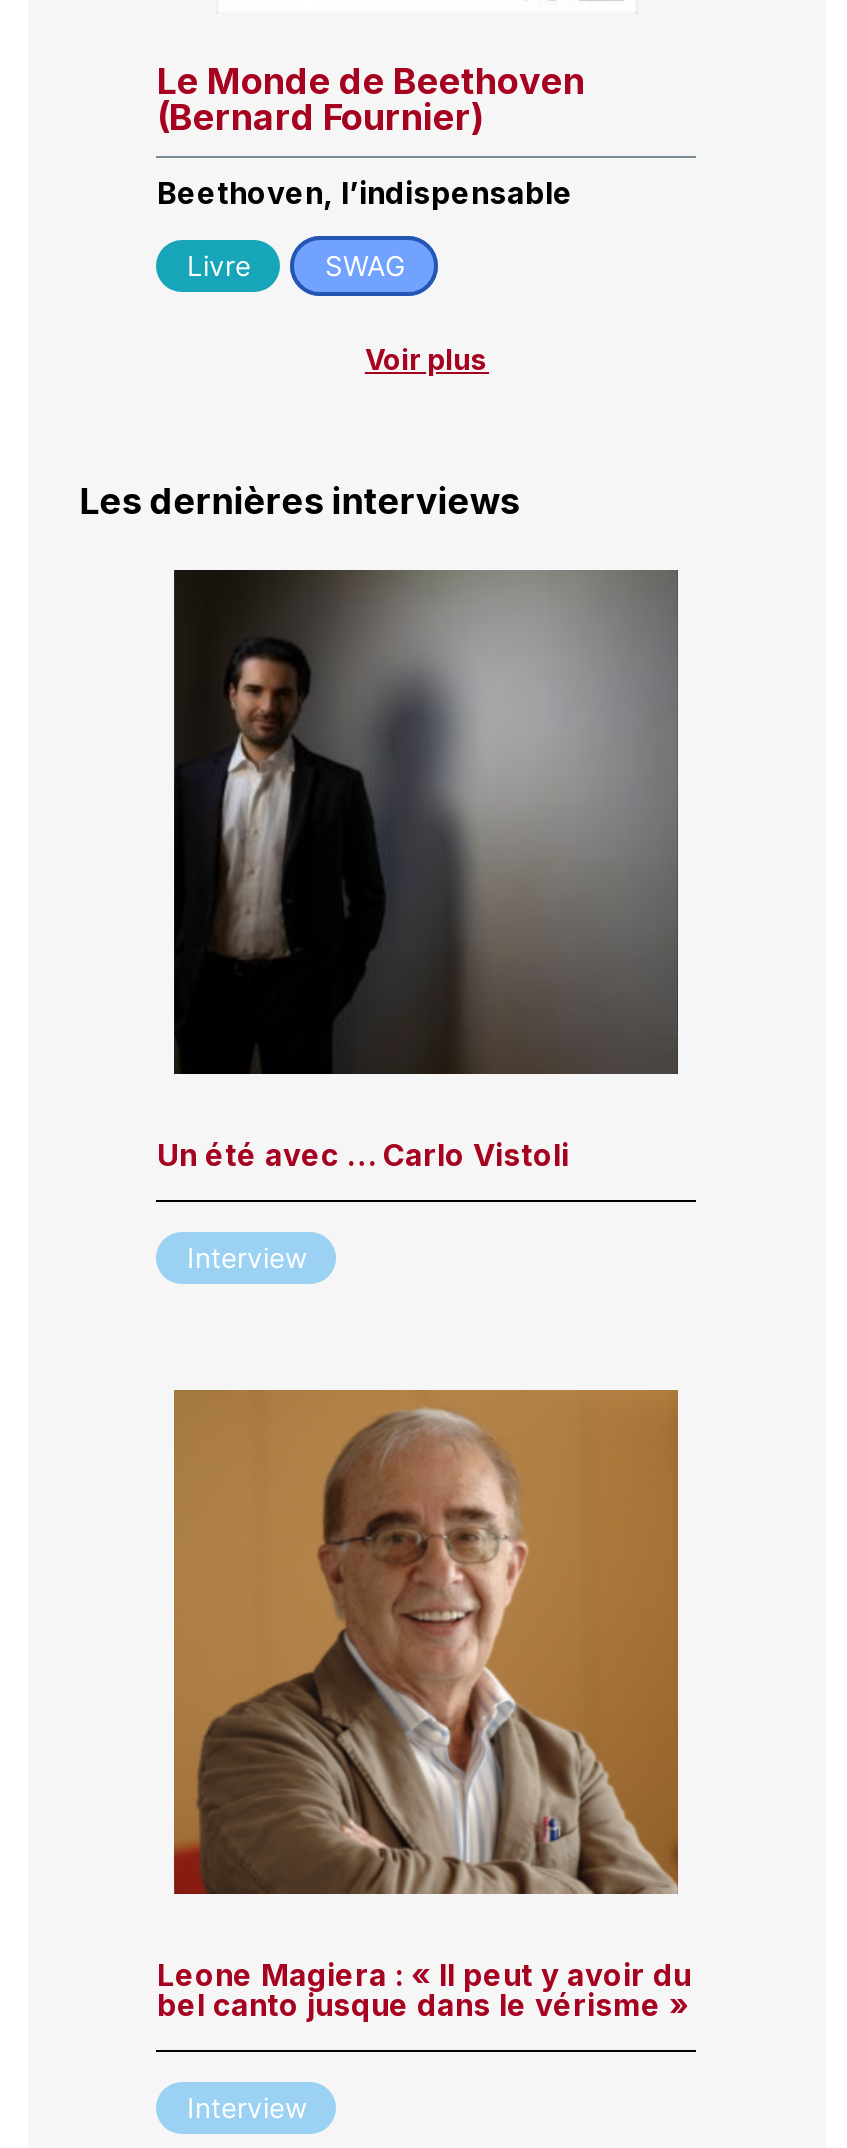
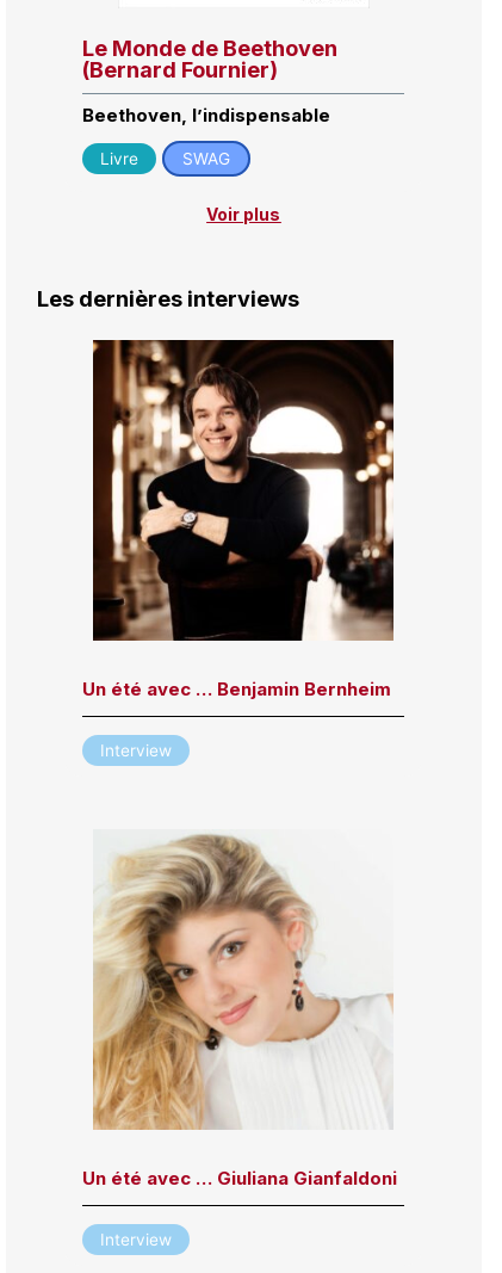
[157,568,680,1174] [image] | Un été avec … Carlo Vistoli -> [83,339,395,700] [image] | Un été avec … Benjamin Bernheim
[157,1388,691,2024] [image] | Leone Magiera : « Il peut y avoir du | bel canto jusque dans le vérisme » -> [83,829,398,1190] [image] | Un été avec … Giuliana Gianfaldoni

